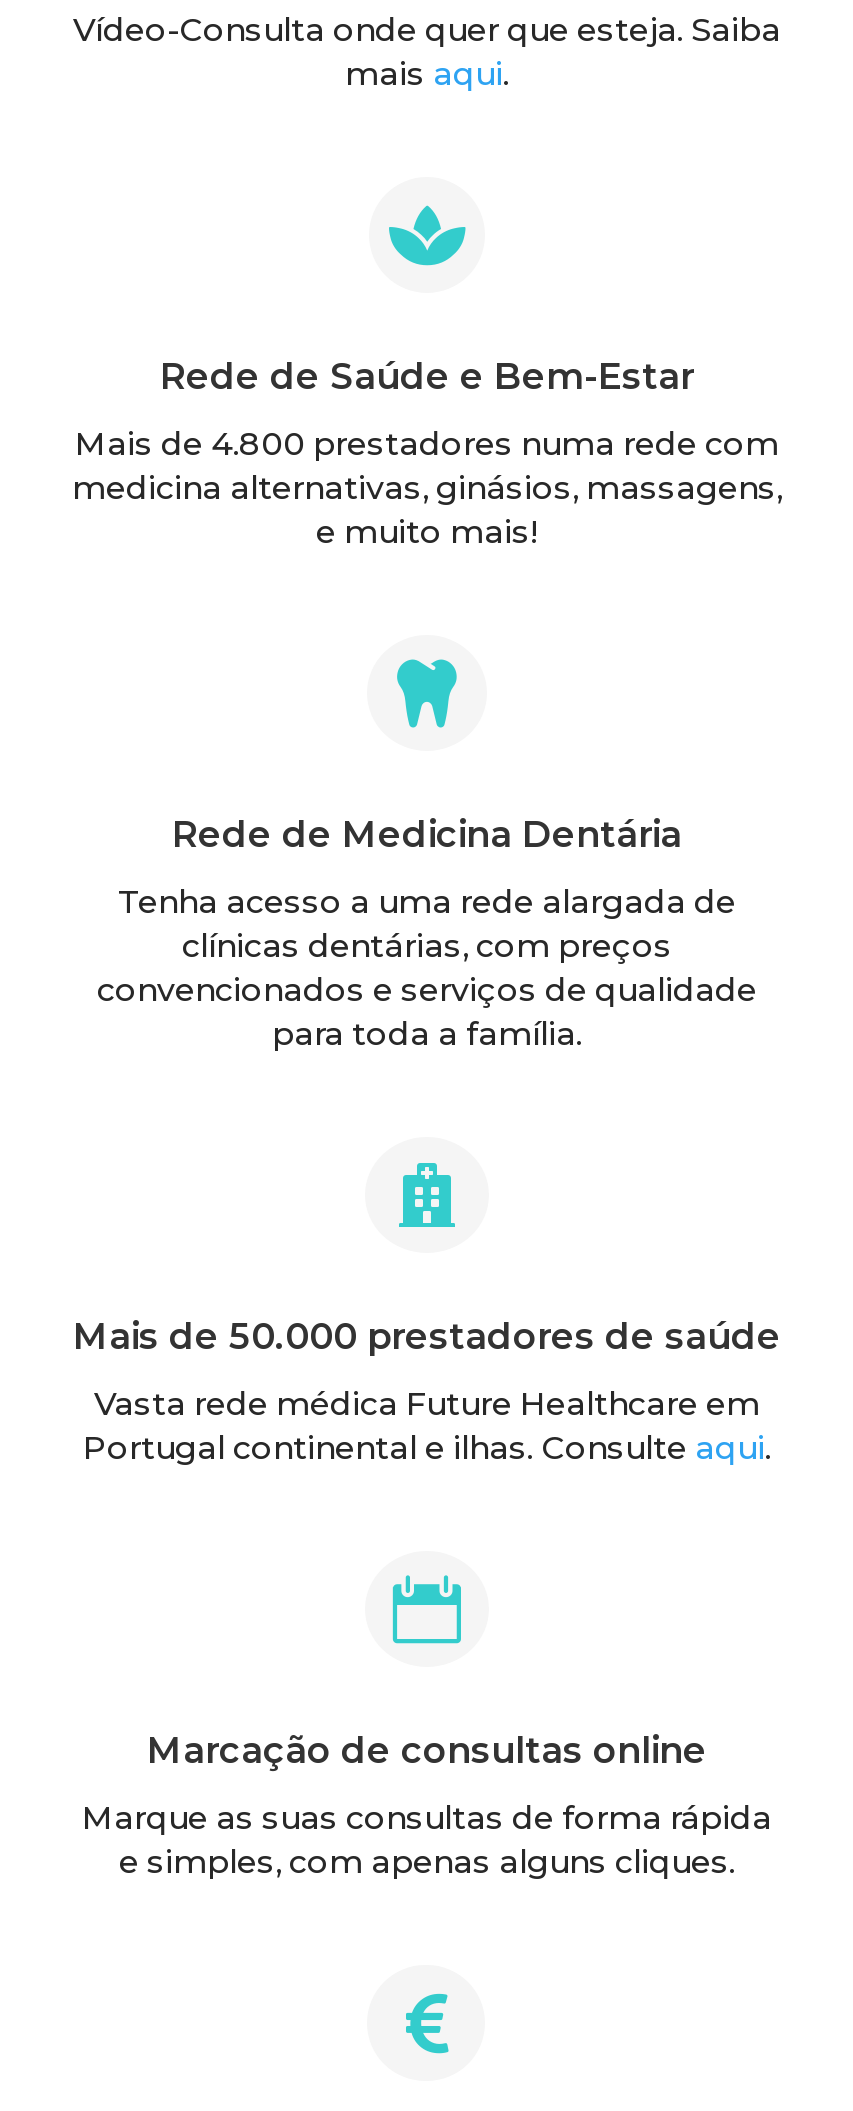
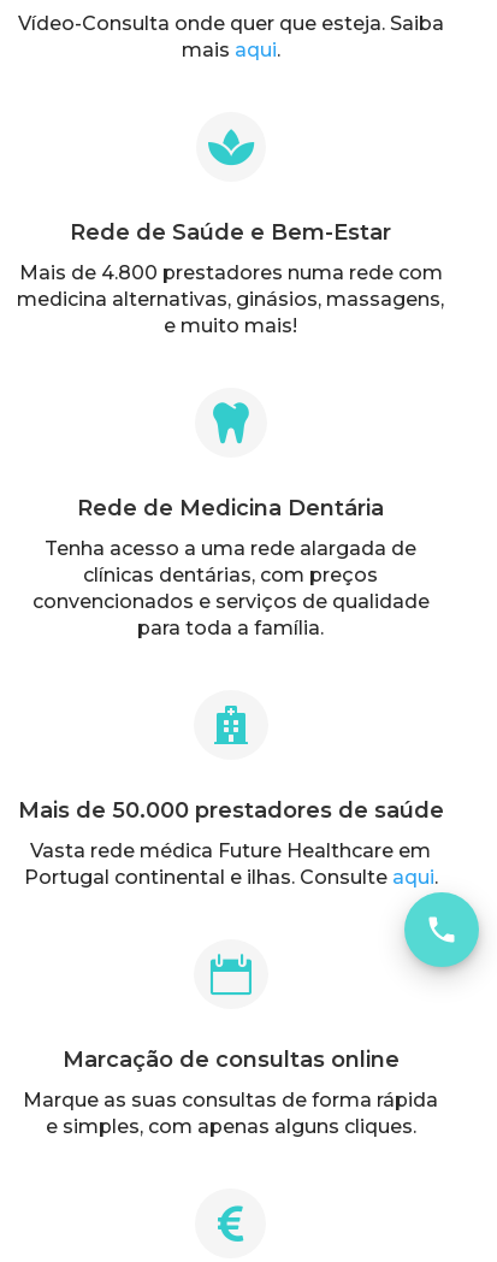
none -> [401,891,484,978] [image]

